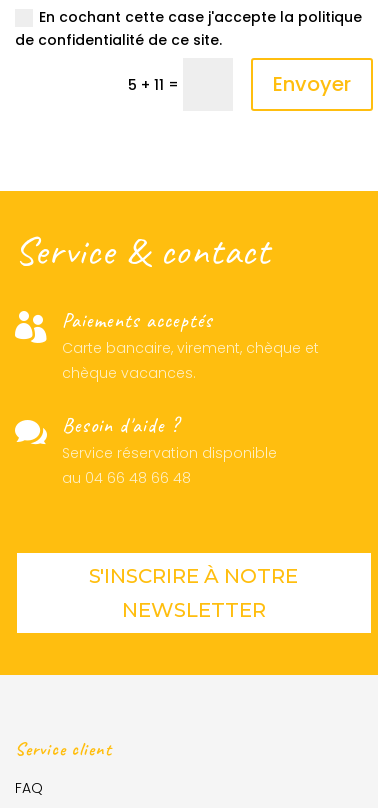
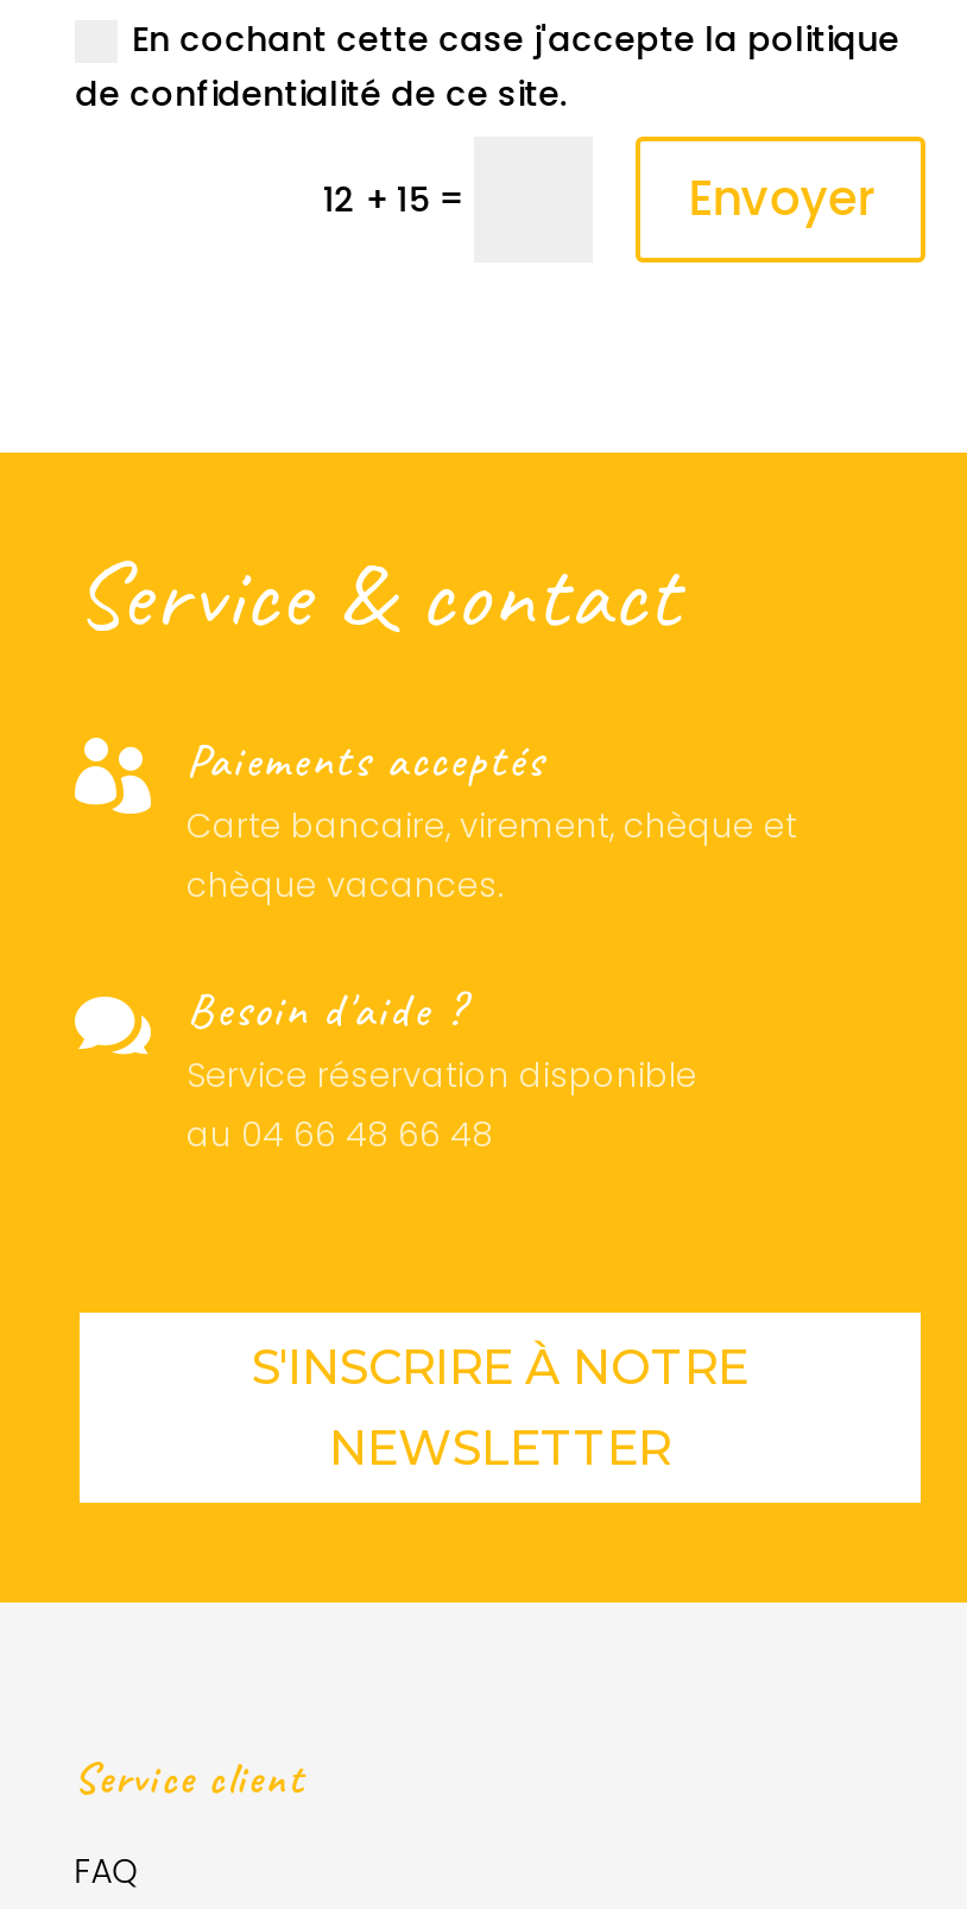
[128,74,183,94] 5 + 11 = -> [322,174,474,223] 12 + 15 =

